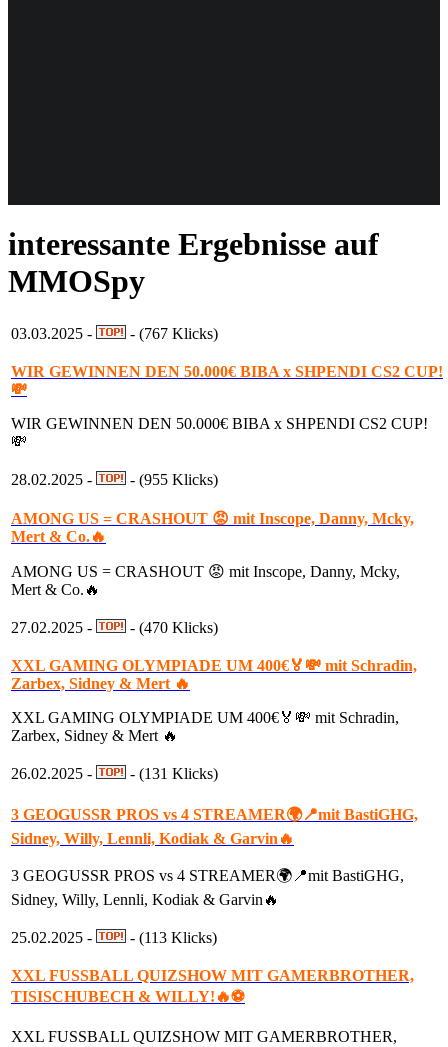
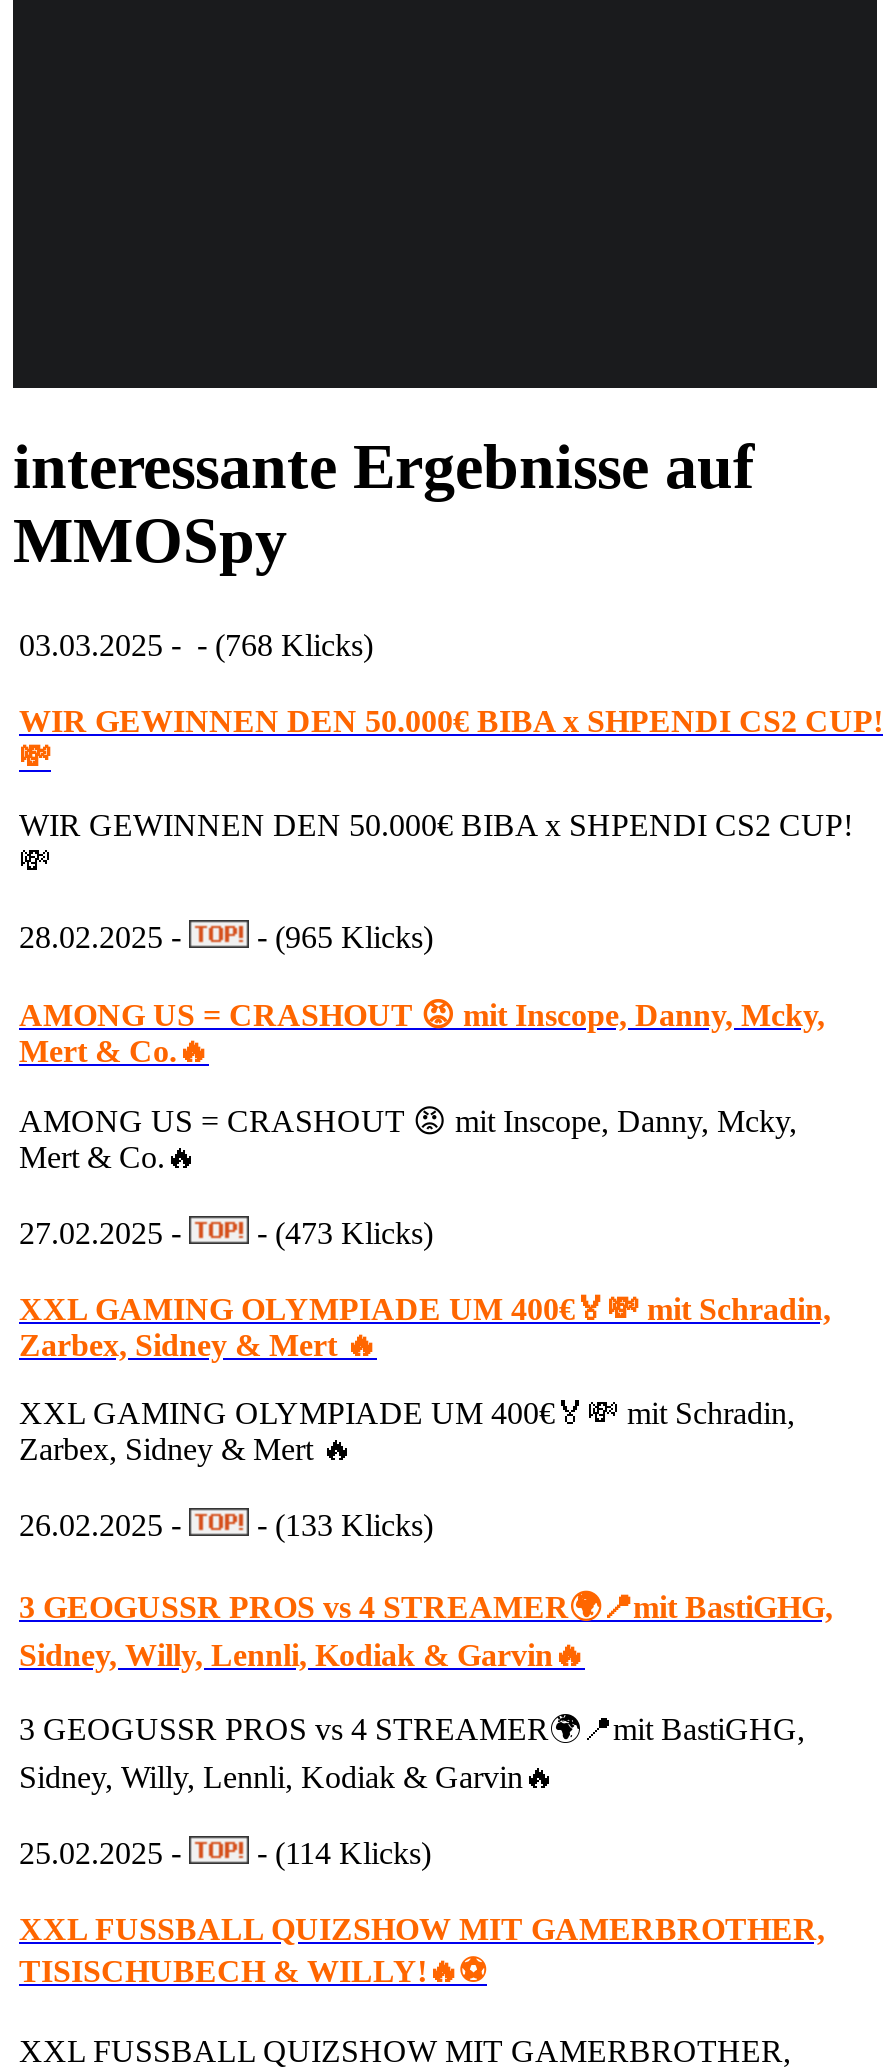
[11,325,218,342] 03.03.2025 - | - (767 Klicks) -> [19,628,373,662] 03.03.2025 - - (768 Klicks)
[11,471,218,488] 28.02.2025 - - (955 Klicks) -> [19,920,433,954] 28.02.2025 - - (965 Klicks)
[11,619,218,636] 27.02.2025 - - (470 Klicks) -> [19,1216,433,1250] 27.02.2025 - - (473 Klicks)
[11,765,218,782] 26.02.2025 - - (131 Klicks) -> [19,1508,433,1542] 26.02.2025 - - (133 Klicks)
[11,929,217,946] 25.02.2025 - - (113 Klicks) -> [19,1836,431,1870] 25.02.2025 - - (114 Klicks)

